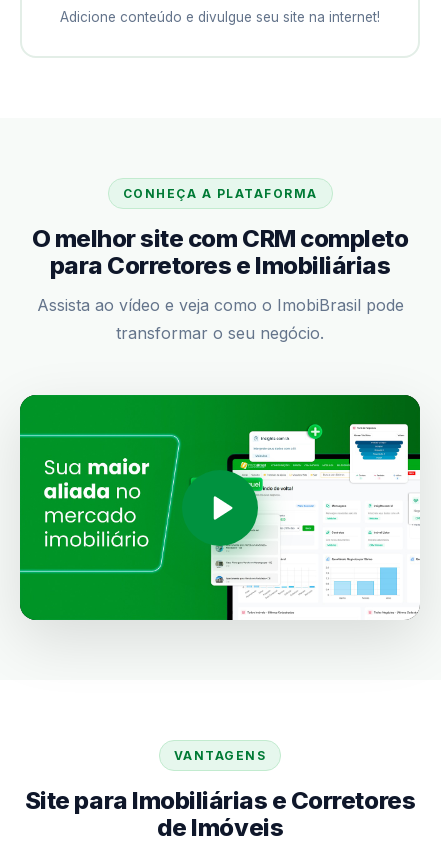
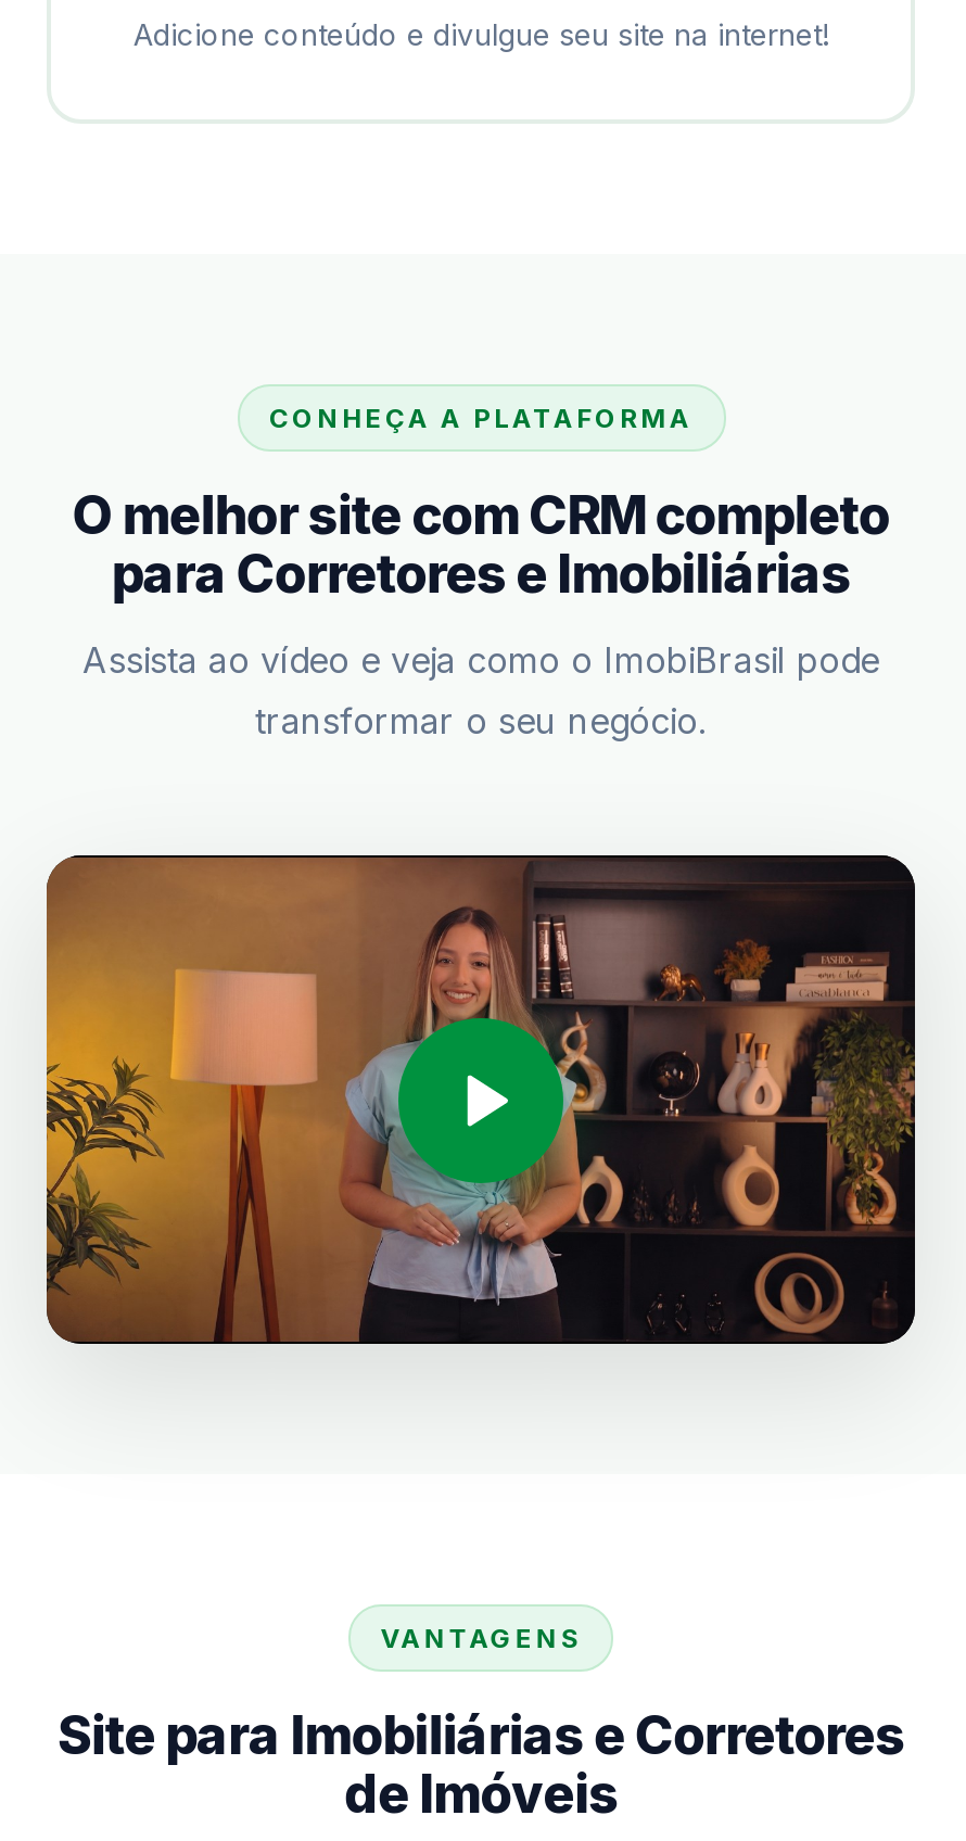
[19,394,421,621] [image] -> [45,853,917,1346] [image]

